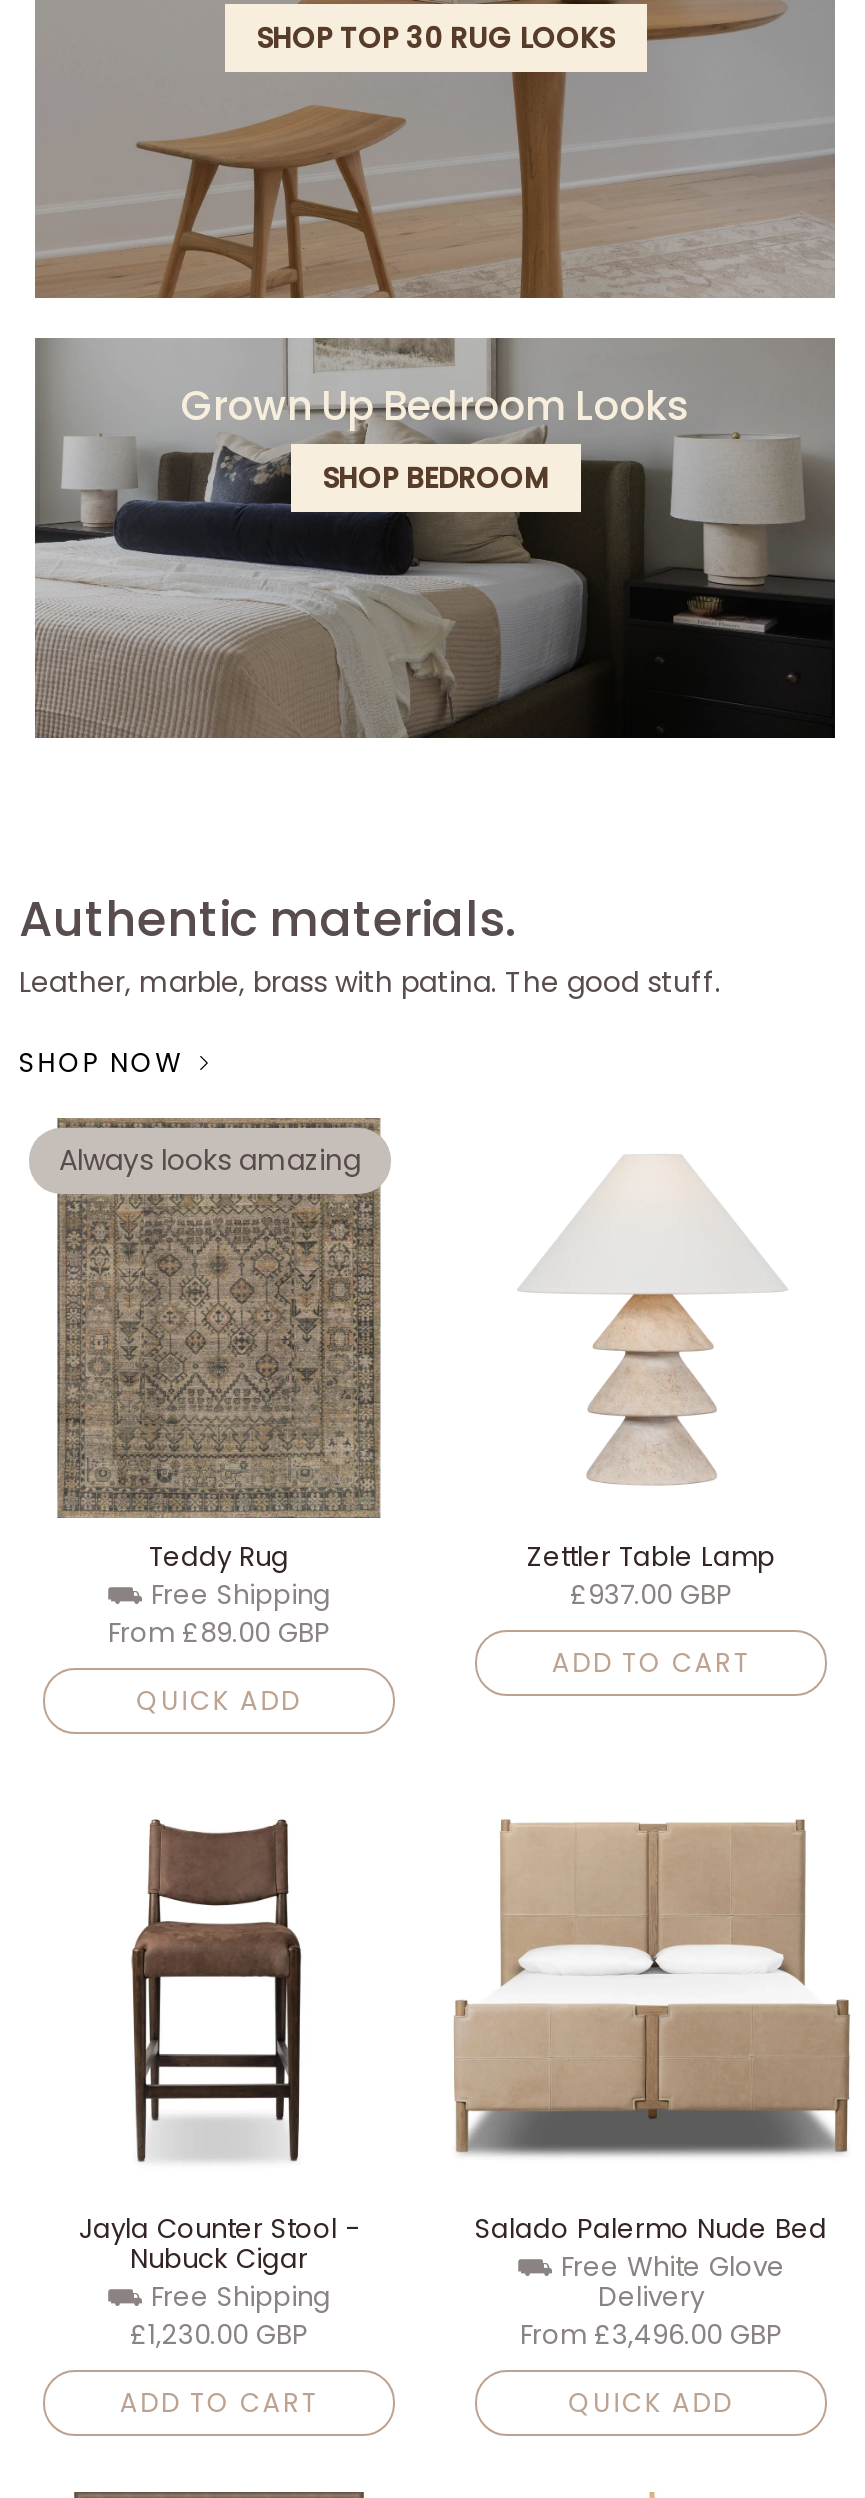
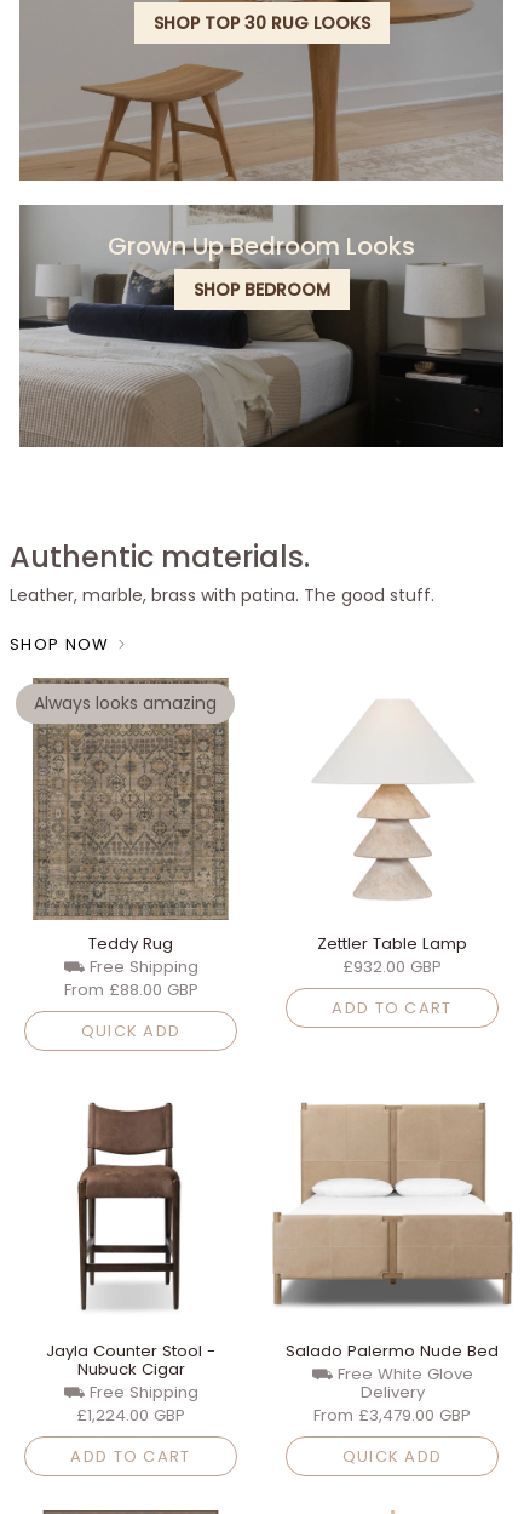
[570,1576,732,1614] £937.00 GBP -> [342,955,442,978] £932.00 GBP
[108,1614,330,1652] From £89.00 GBP -> [64,978,198,1001] From £88.00 GBP
[130,2316,308,2354] £1,230.00 GBP -> [76,1404,185,1427] £1,224.00 GBP
[520,2316,782,2354] From £3,496.00 GBP -> [313,1404,471,1427] From £3,479.00 GBP

